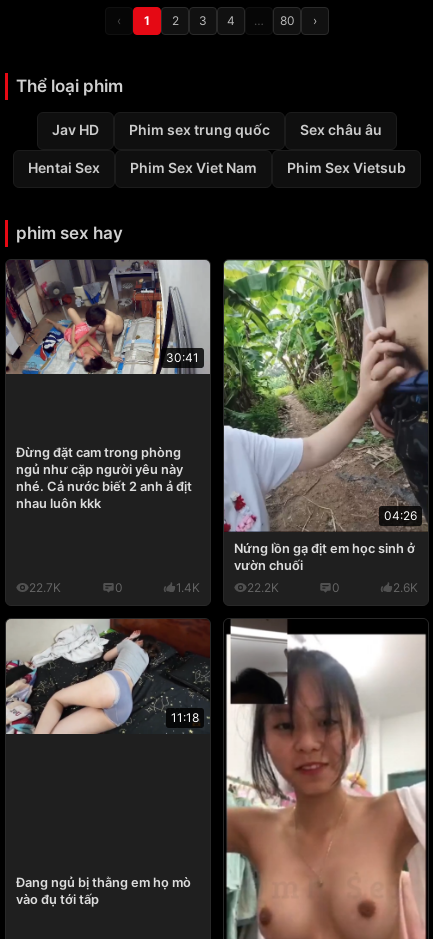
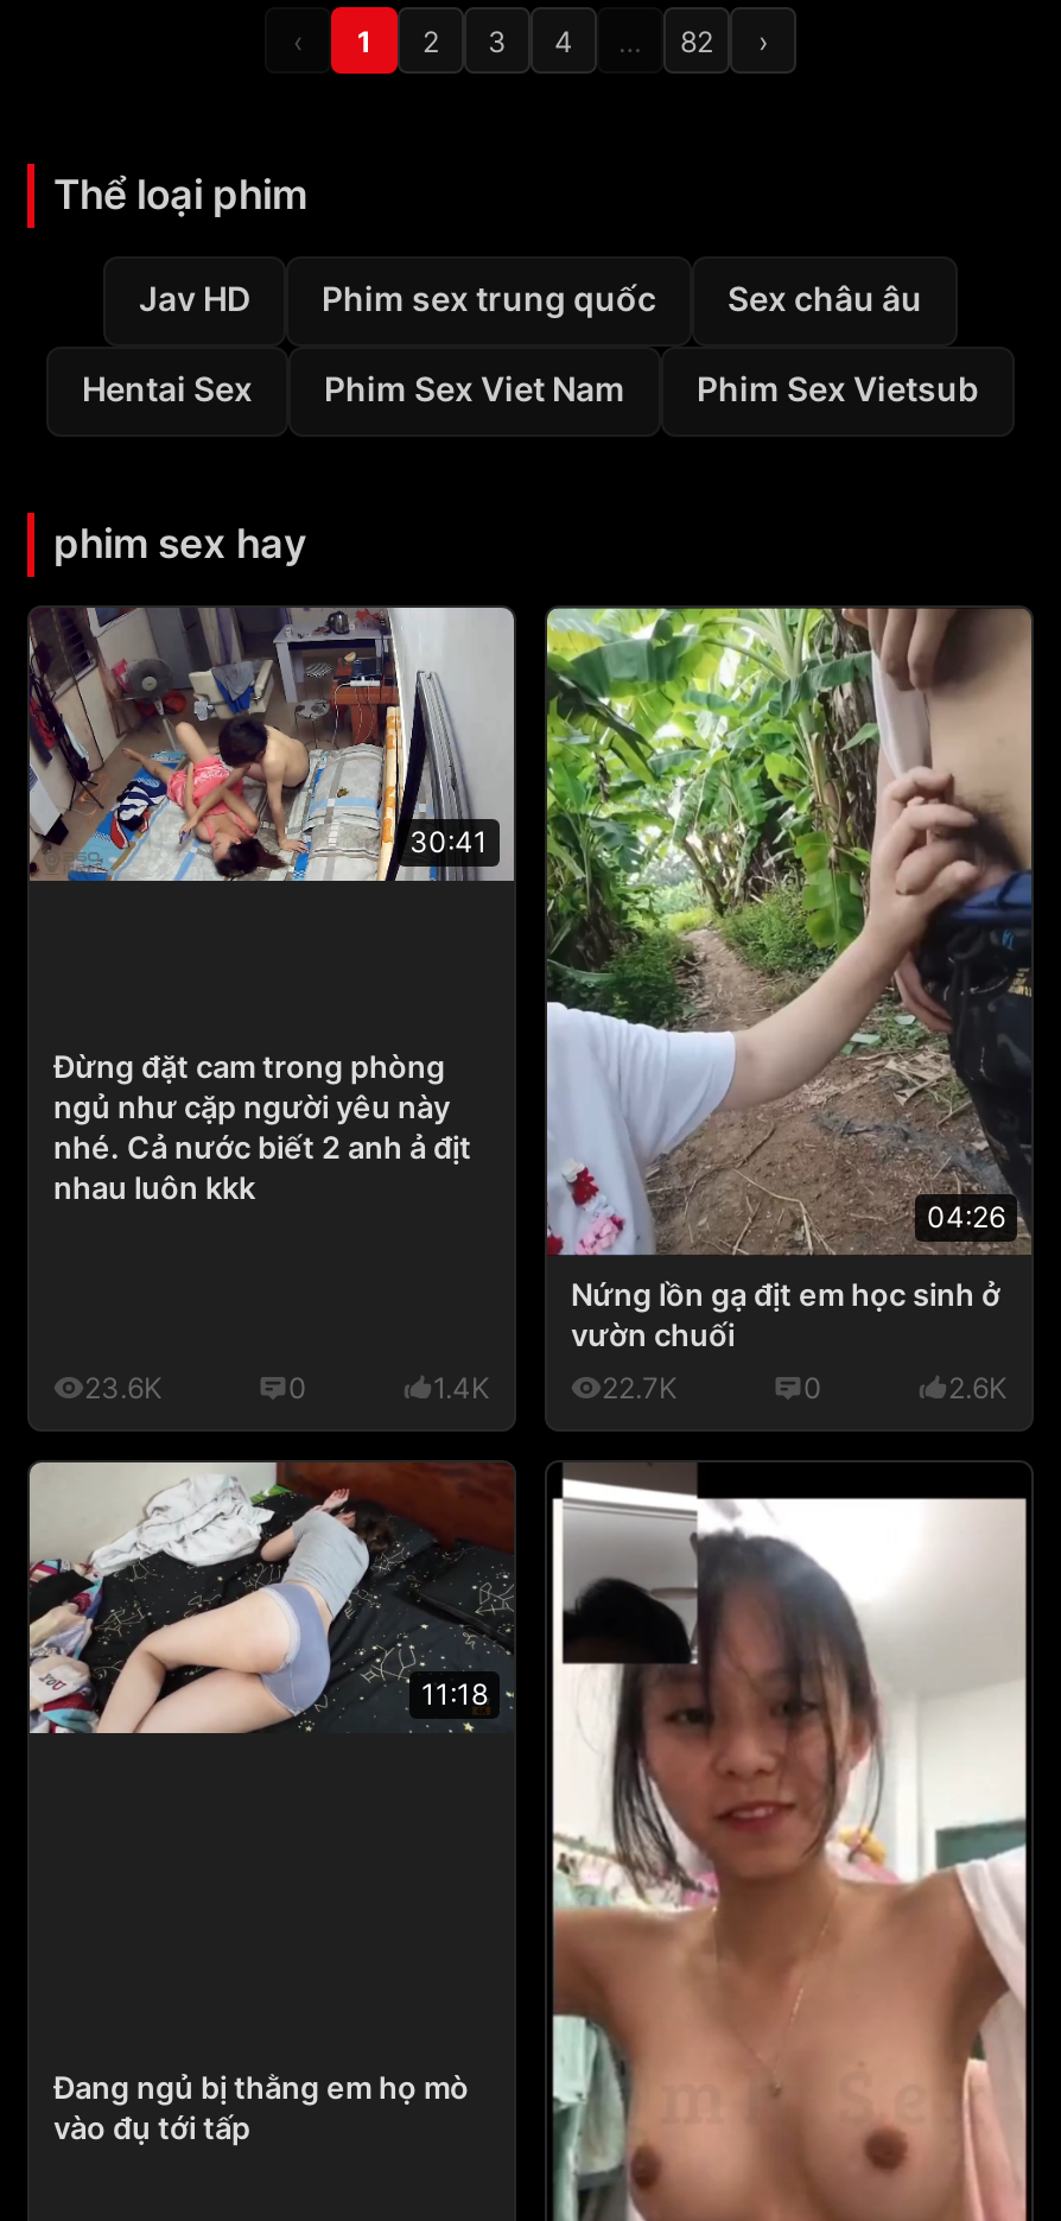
[279,13,294,28] 80 -> [680,23,713,59] 82
[29,580,61,595] 22.7K -> [84,1369,163,1405] 23.6K
[247,580,279,595] 22.2K -> [602,1369,678,1405] 22.7K

